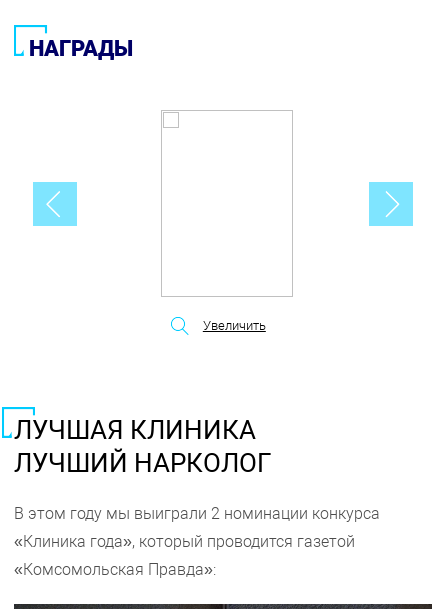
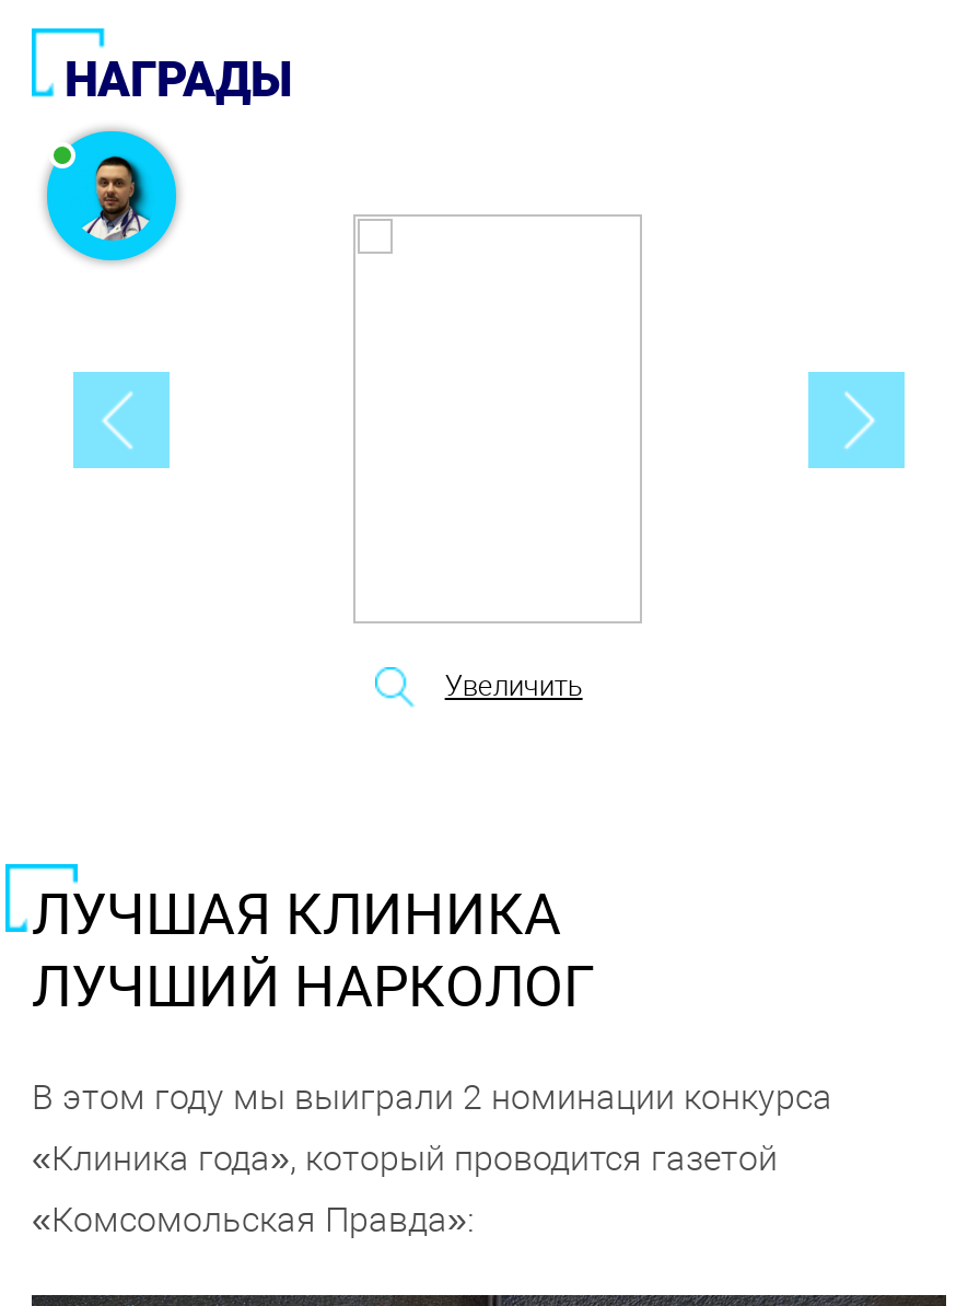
none -> [43,127,180,265] [image]

